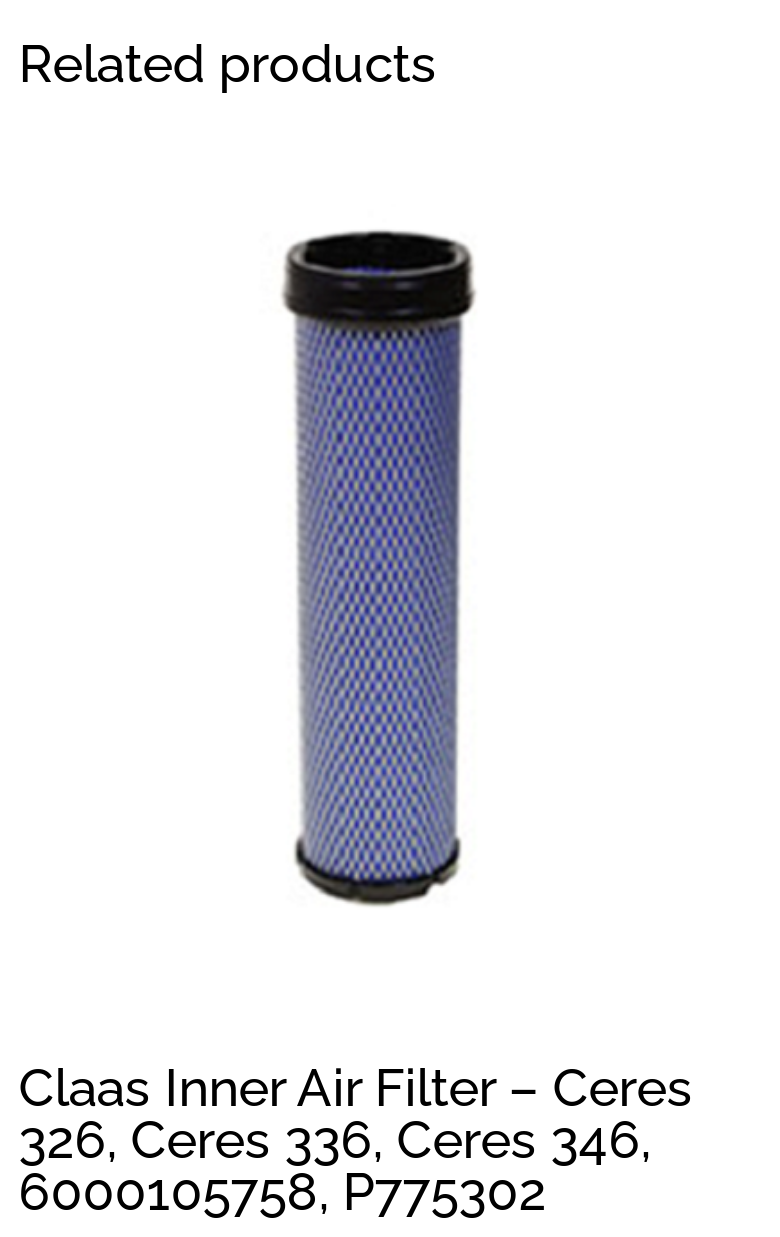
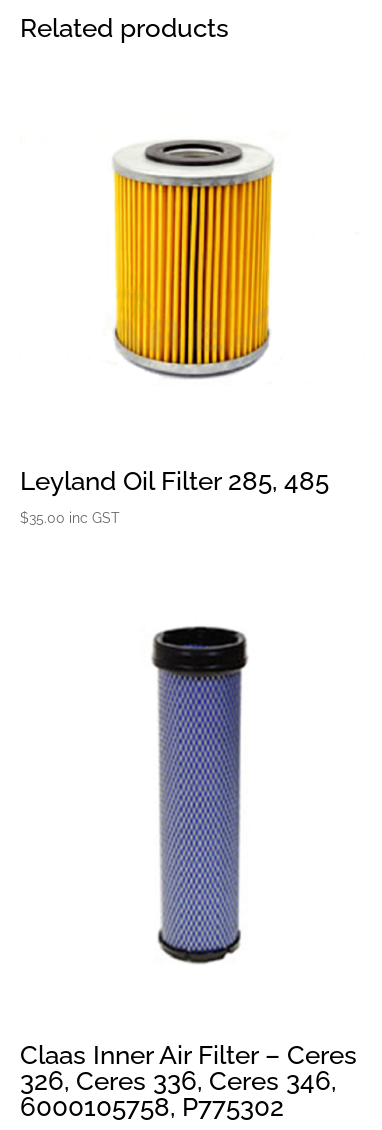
none -> [20,466,329,526] Leyland Oil Filter 285, 485 | $35.00 inc GST
none -> [113,139,274,380] [image]

